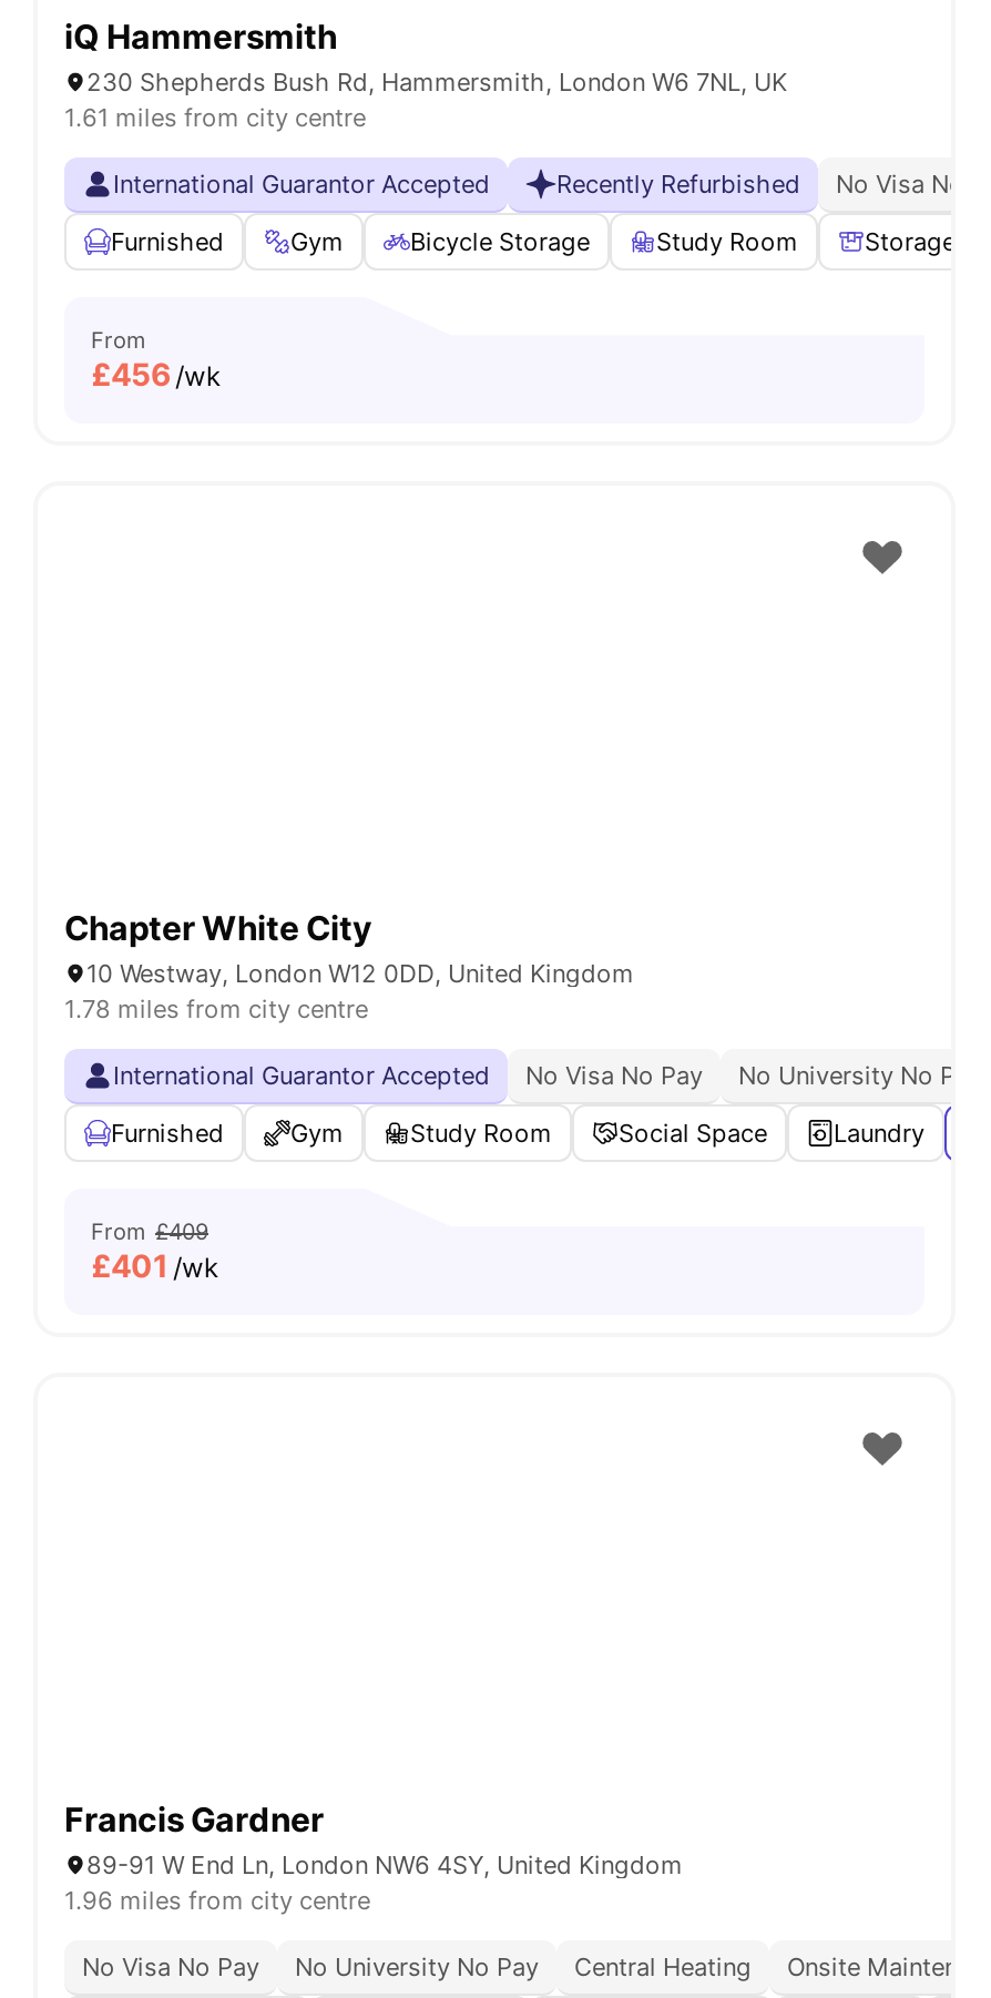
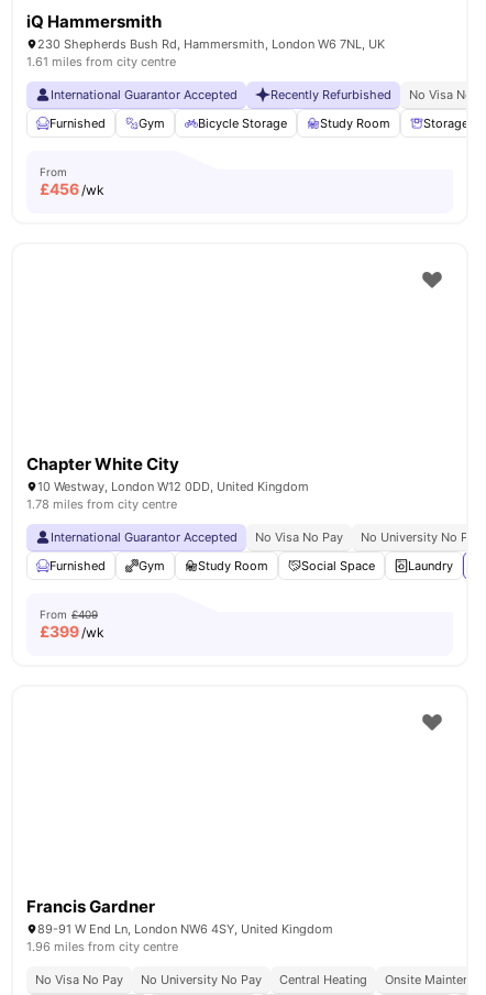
[91,1246,219,1284] £401 /wk -> [40,622,104,641] £399 /wk

